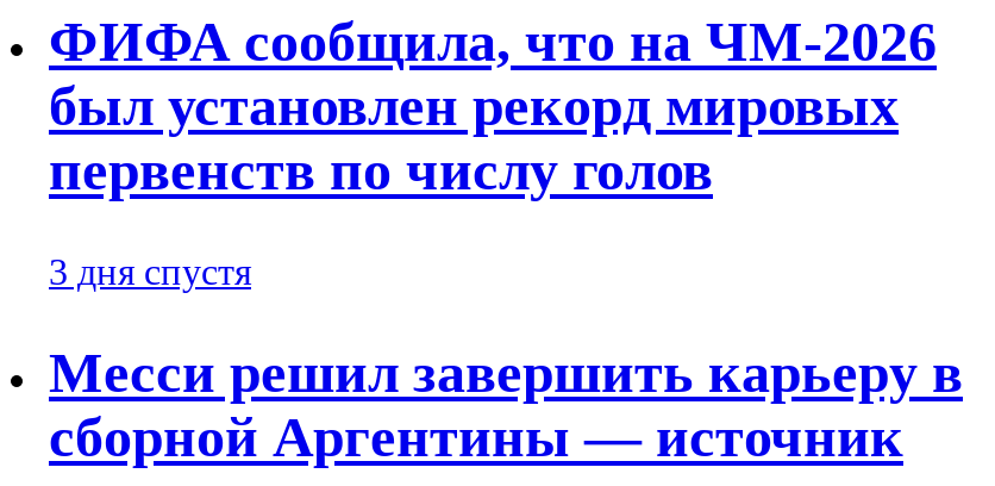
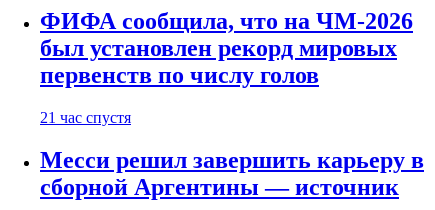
[49,252,251,293] 3 дня спустя -> [40,109,131,126] 21 час спустя

